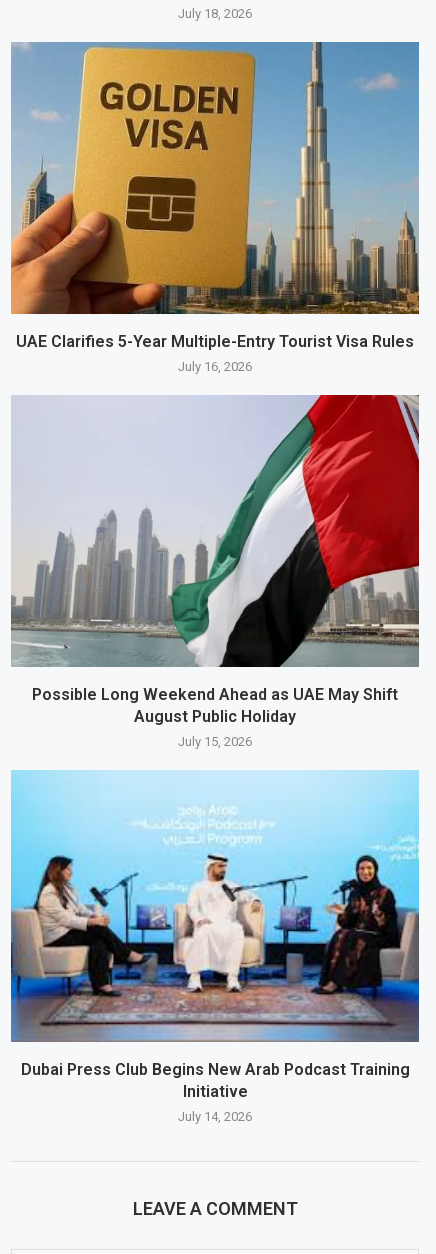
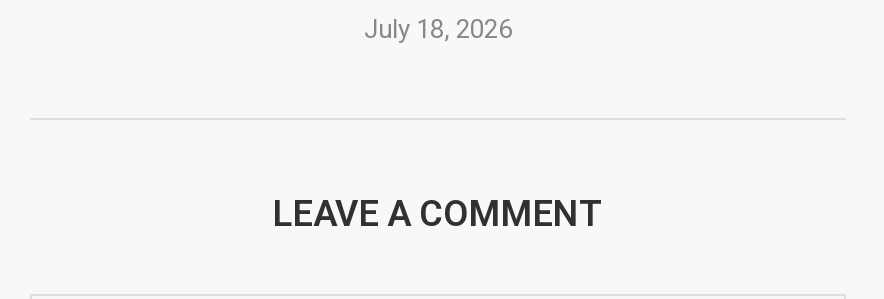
[10,41,420,374] [image] | UAE Clarifies 5-Year Multiple-Entry Tourist Visa Rules | July 16, 2026 -> none
[10,394,420,749] [image] | Possible Long Weekend Ahead as UAE May Shift | August Public Holiday | July 15, 2026 -> none
[10,770,420,1124] [image] | Dubai Press Club Begins New Arab Podcast Training | Initiative | July 14, 2026 -> none

